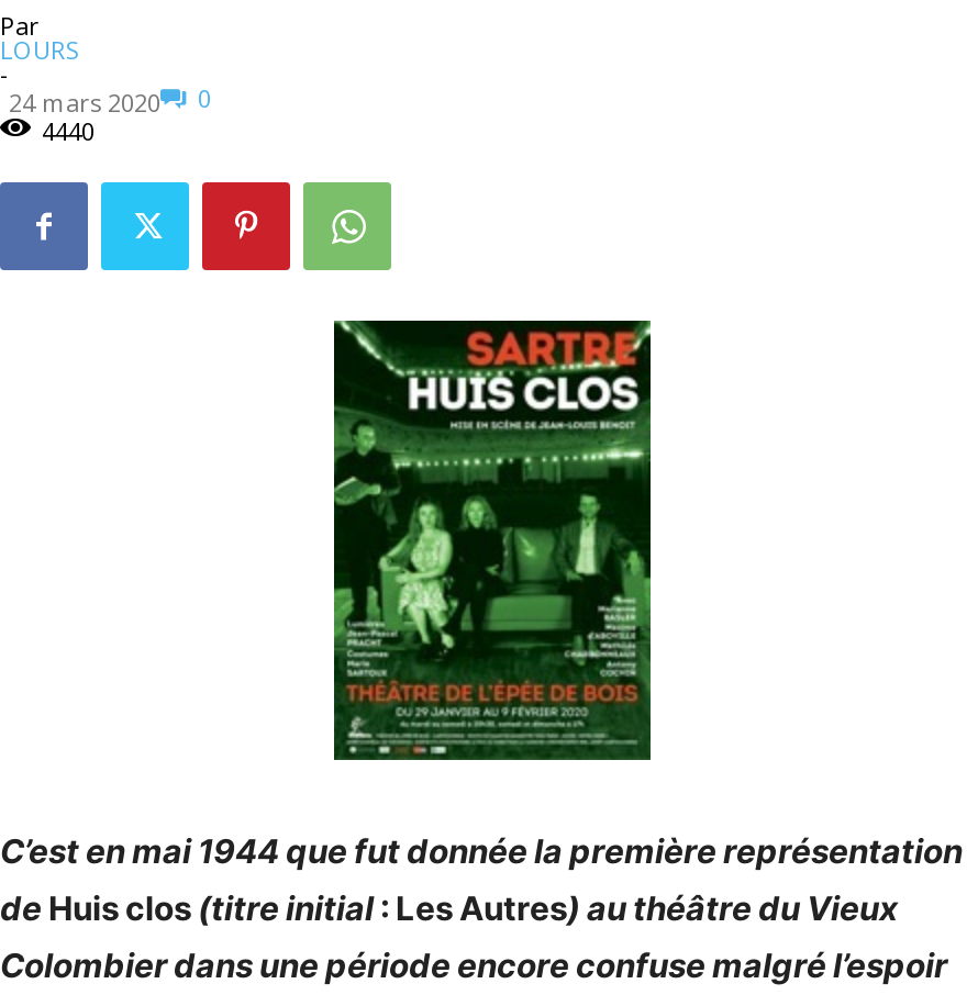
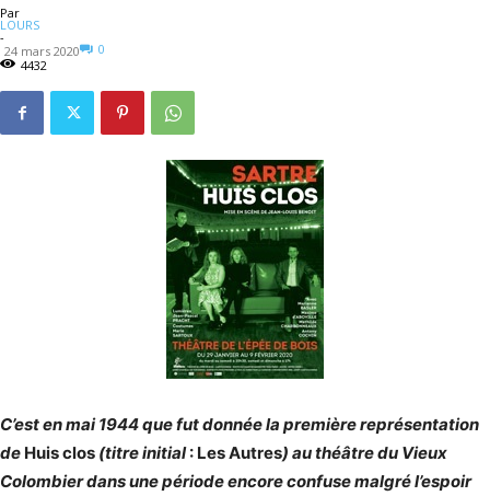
[42,114,95,147] 4440 -> [21,57,47,73] 4432

